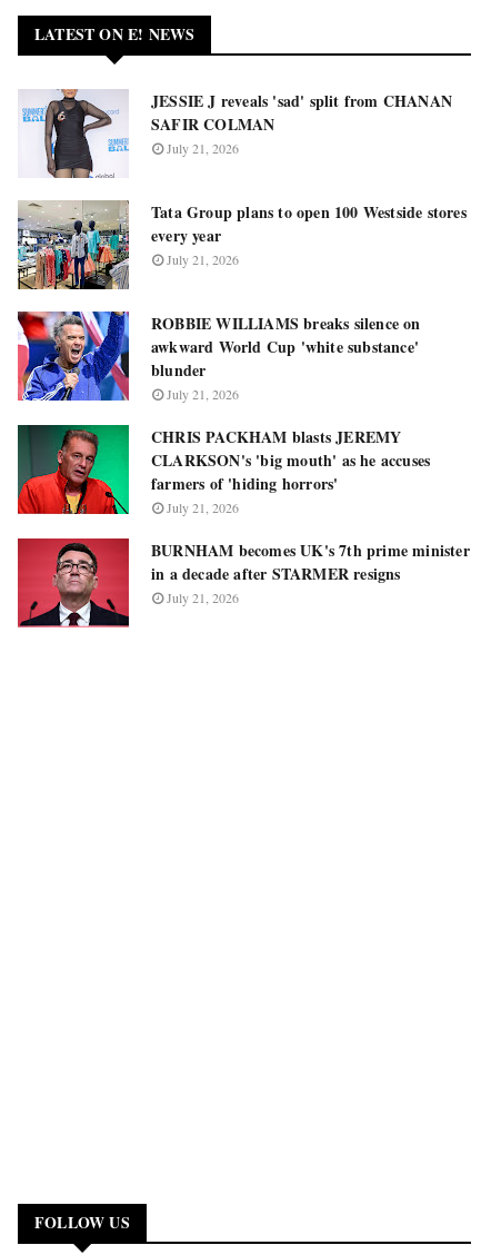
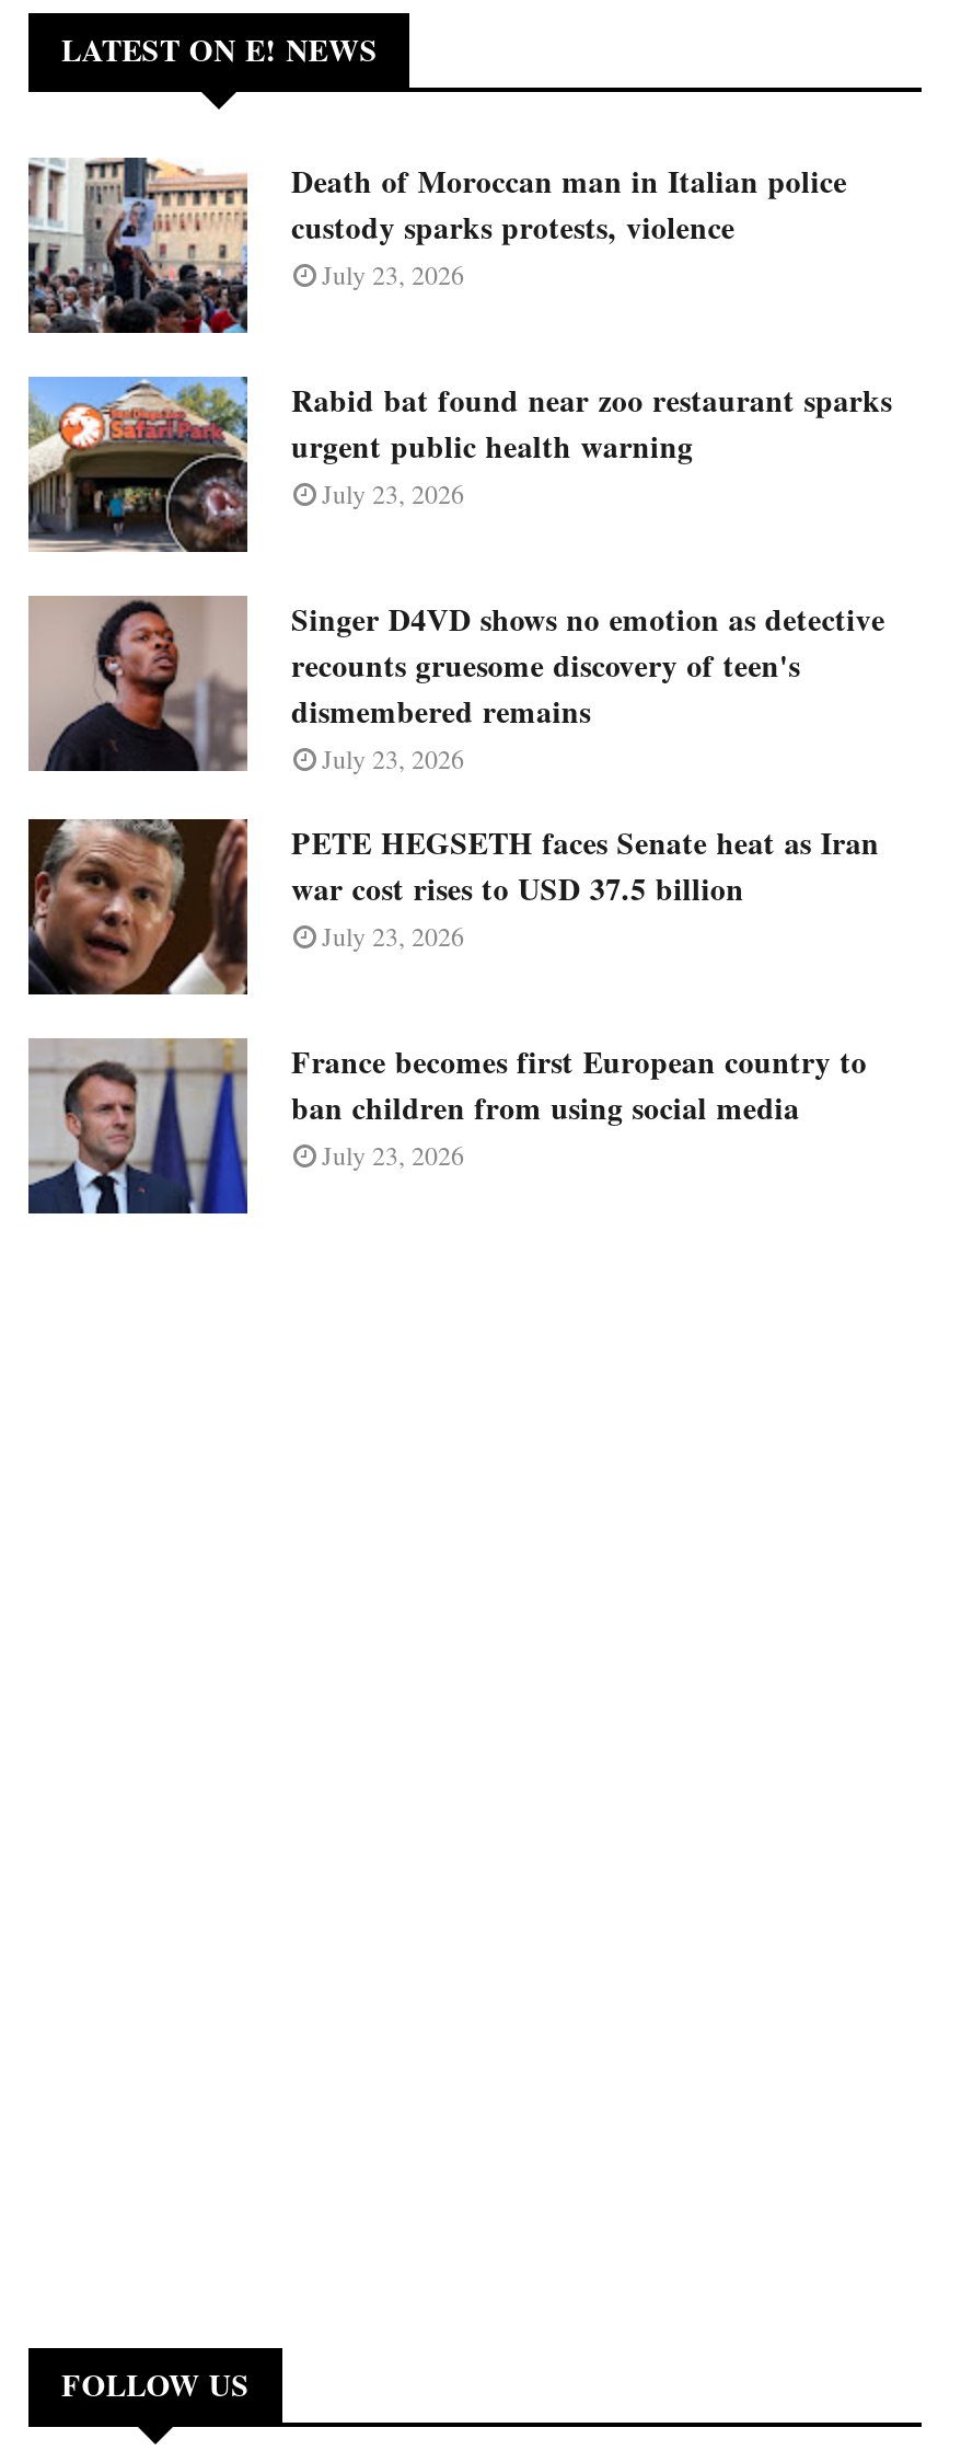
[18,88,452,179] [image] | JESSIE J reveals 'sad' split from CHANAN | SAFIR COLMAN | July 21, 2026 -> [26,156,847,335] [image] | Death of Moroccan man in Italian police | custody sparks protests, violence | July 23, 2026
[17,200,466,290] [image] | Tata Group plans to open 100 Westside stores | every year | July 21, 2026 -> [28,377,892,554] [image] | Rabid bat found near zoo restaurant sparks | urgent public health warning | July 23, 2026
[18,310,421,403] [image] | ROBBIE WILLIAMS breaks silence on | awkward World Cup 'white substance' | blunder | July 21, 2026 -> [28,594,885,775] [image] | Singer D4VD shows no emotion as detective | recounts gruesome discovery of teen's | dismembered remains | July 23, 2026
[17,424,430,516] [image] | CHRIS PACKHAM blasts JEREMY | CLARKSON's 'big mouth' as he accuses | farmers of 'hiding horrors' | July 21, 2026 -> [26,817,879,997] [image] | PETE HEGSETH faces Senate heat as Iran | war cost rises to USD 37.5 billion | July 23, 2026
[17,537,470,629] [image] | BURNHAM becomes UK's 7th prime minister | in a decade after STARMER resigns | July 21, 2026 -> [26,1036,867,1216] [image] | France becomes first European country to | ban children from using social media | July 23, 2026

